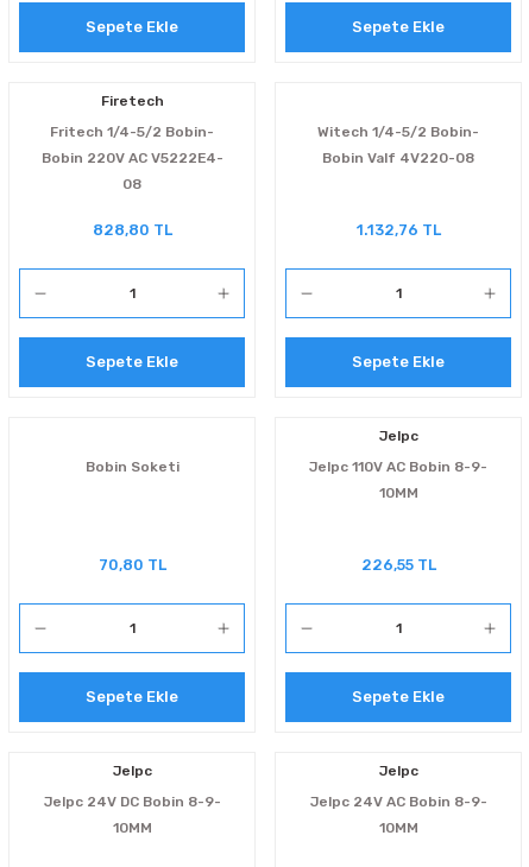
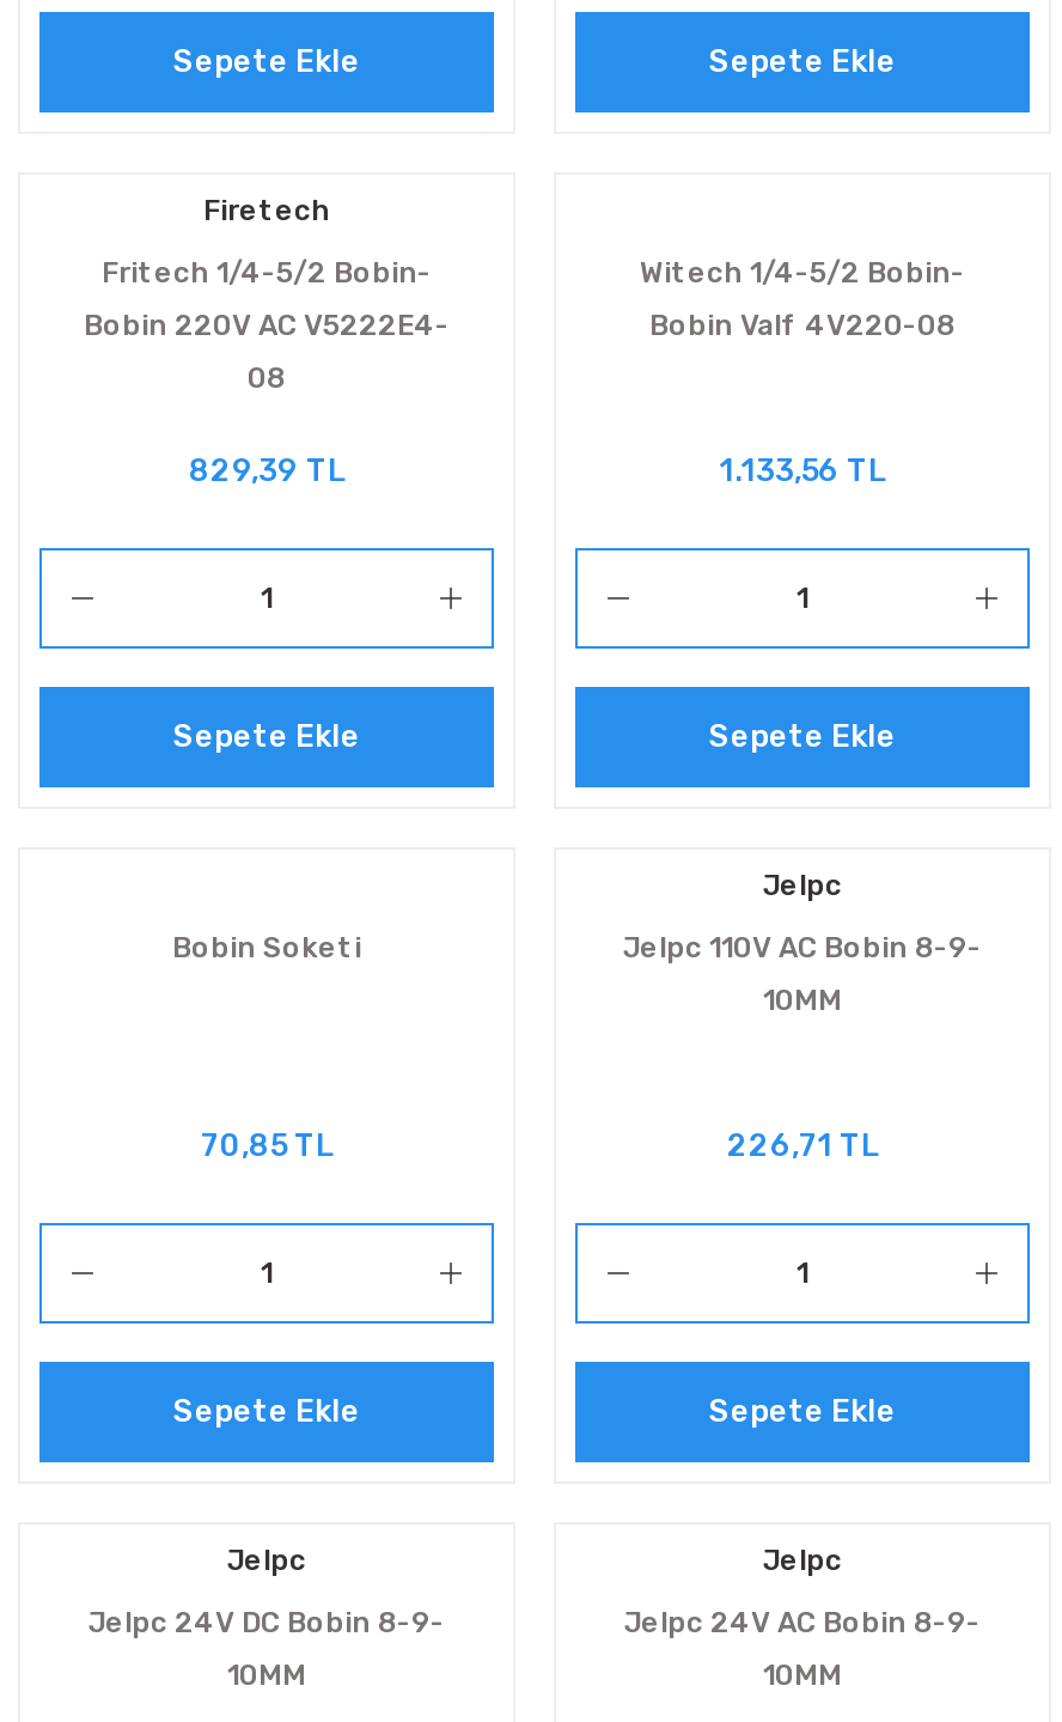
[92,221,172,239] 828,80 TL -> [189,452,344,488] 829,39 TL
[356,221,440,239] 1.132,76 TL -> [720,452,885,488] 1.133,56 TL
[98,556,166,574] 70,80 TL -> [201,1127,332,1163] 70,85 TL
[361,556,436,574] 226,55 TL -> [727,1127,878,1163] 226,71 TL

